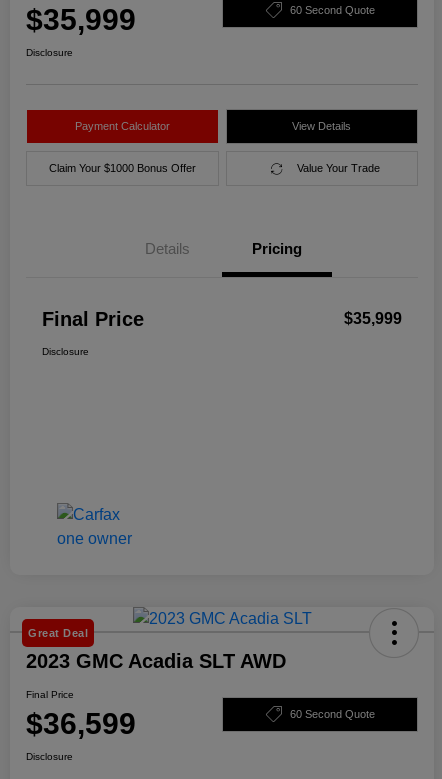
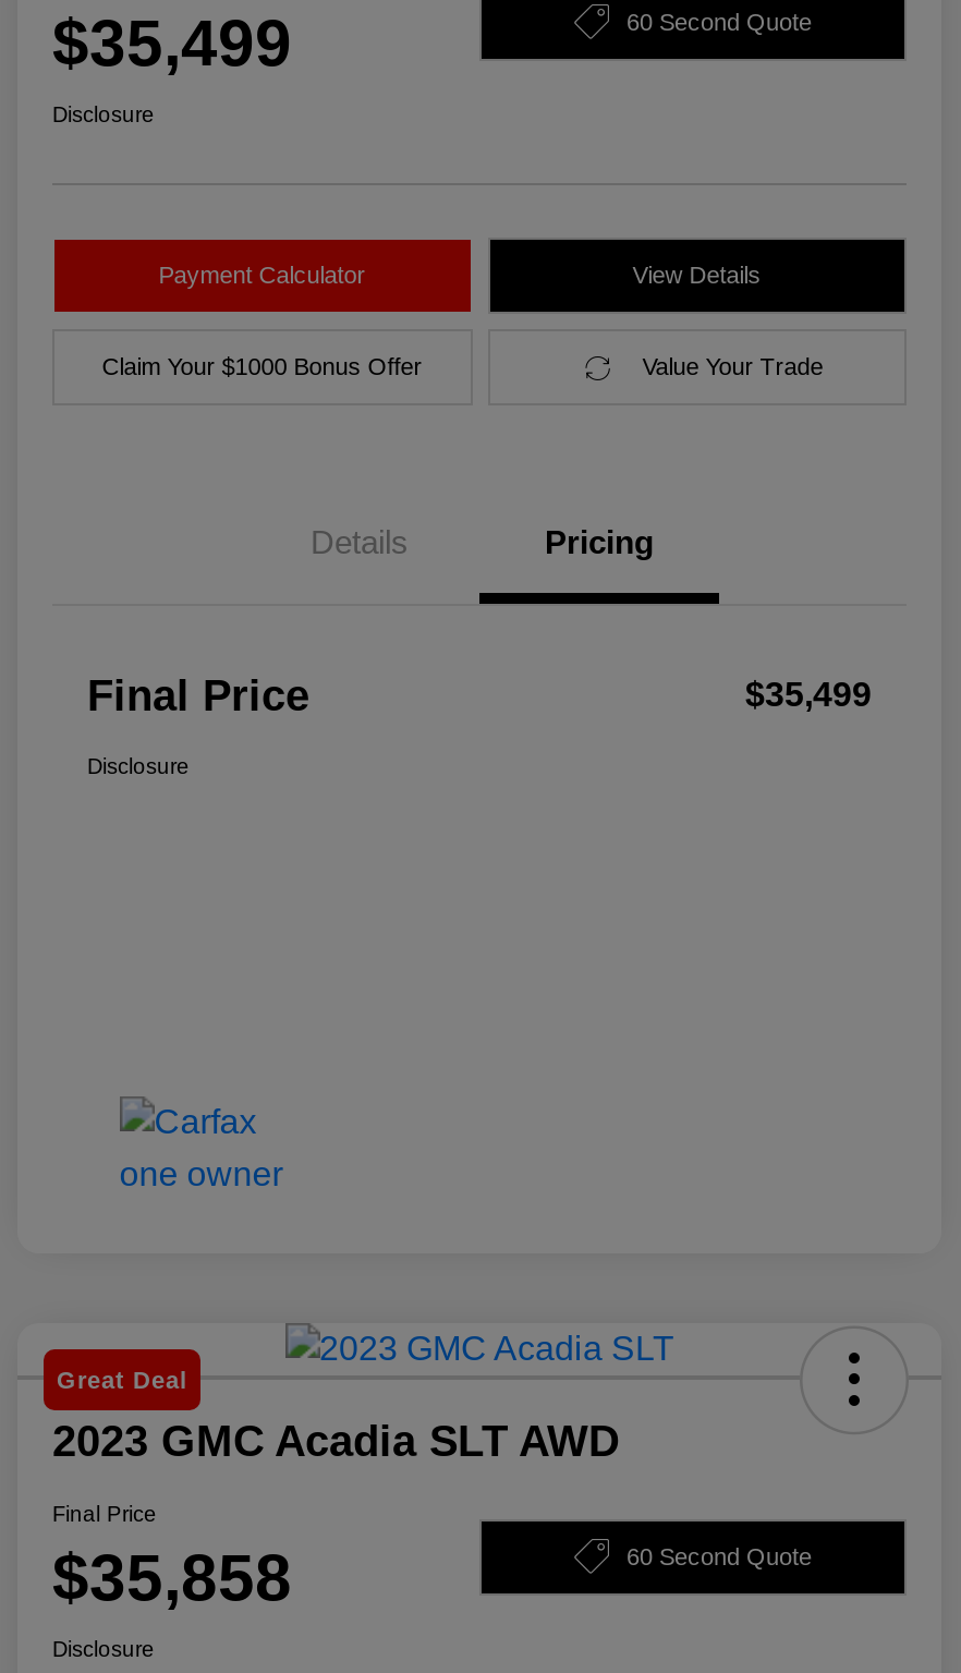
[26,3,136,36] $35,999 -> [52,7,292,79] $35,499
[344,310,402,327] $35,999 -> [745,676,872,713] $35,499
[26,707,136,740] $36,599 -> [52,1542,292,1613] $35,858

